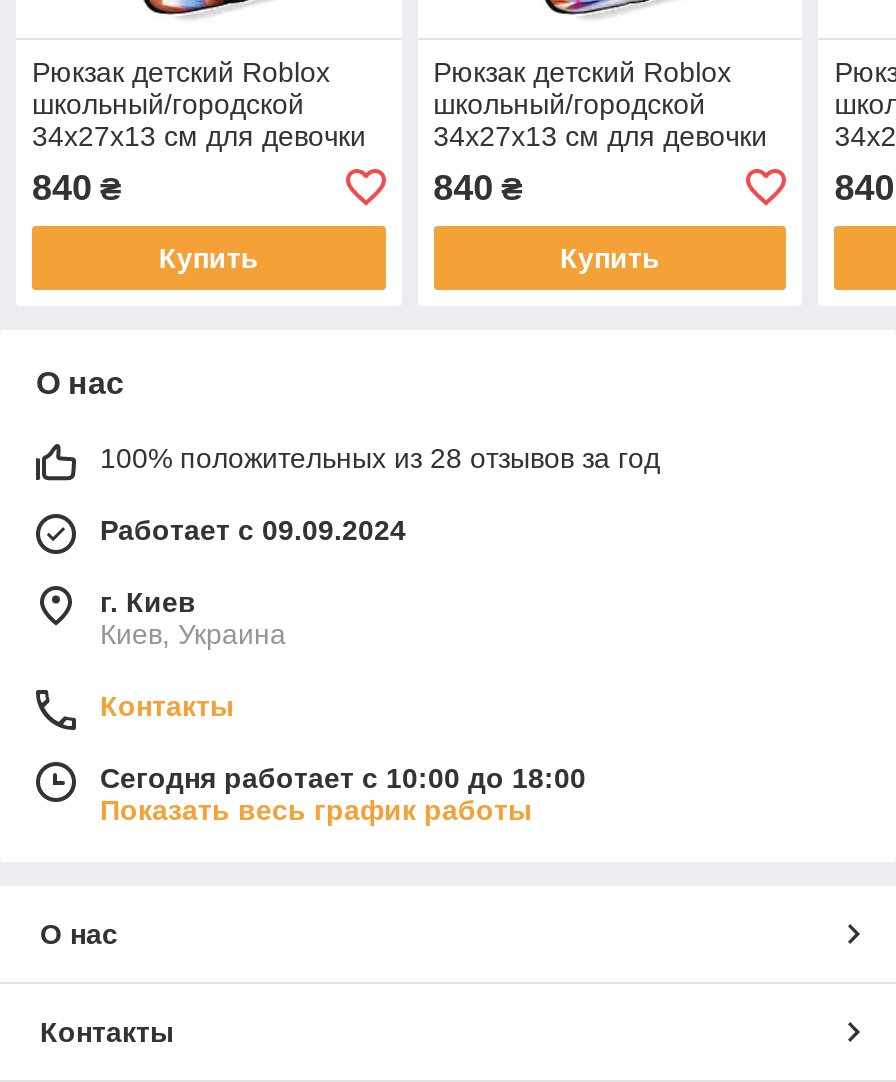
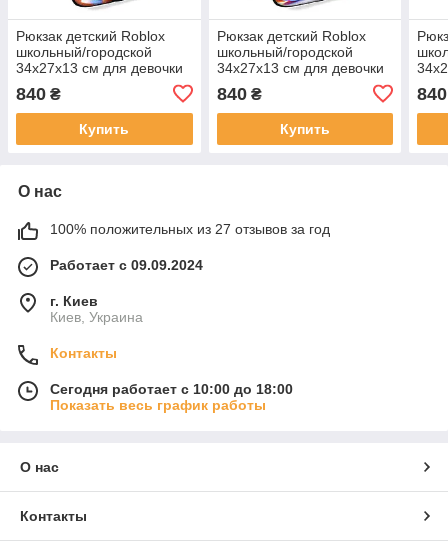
[100,442,660,474] 100% положительных из 28 отзывов за год -> [50,221,330,237] 100% положительных из 27 отзывов за год

